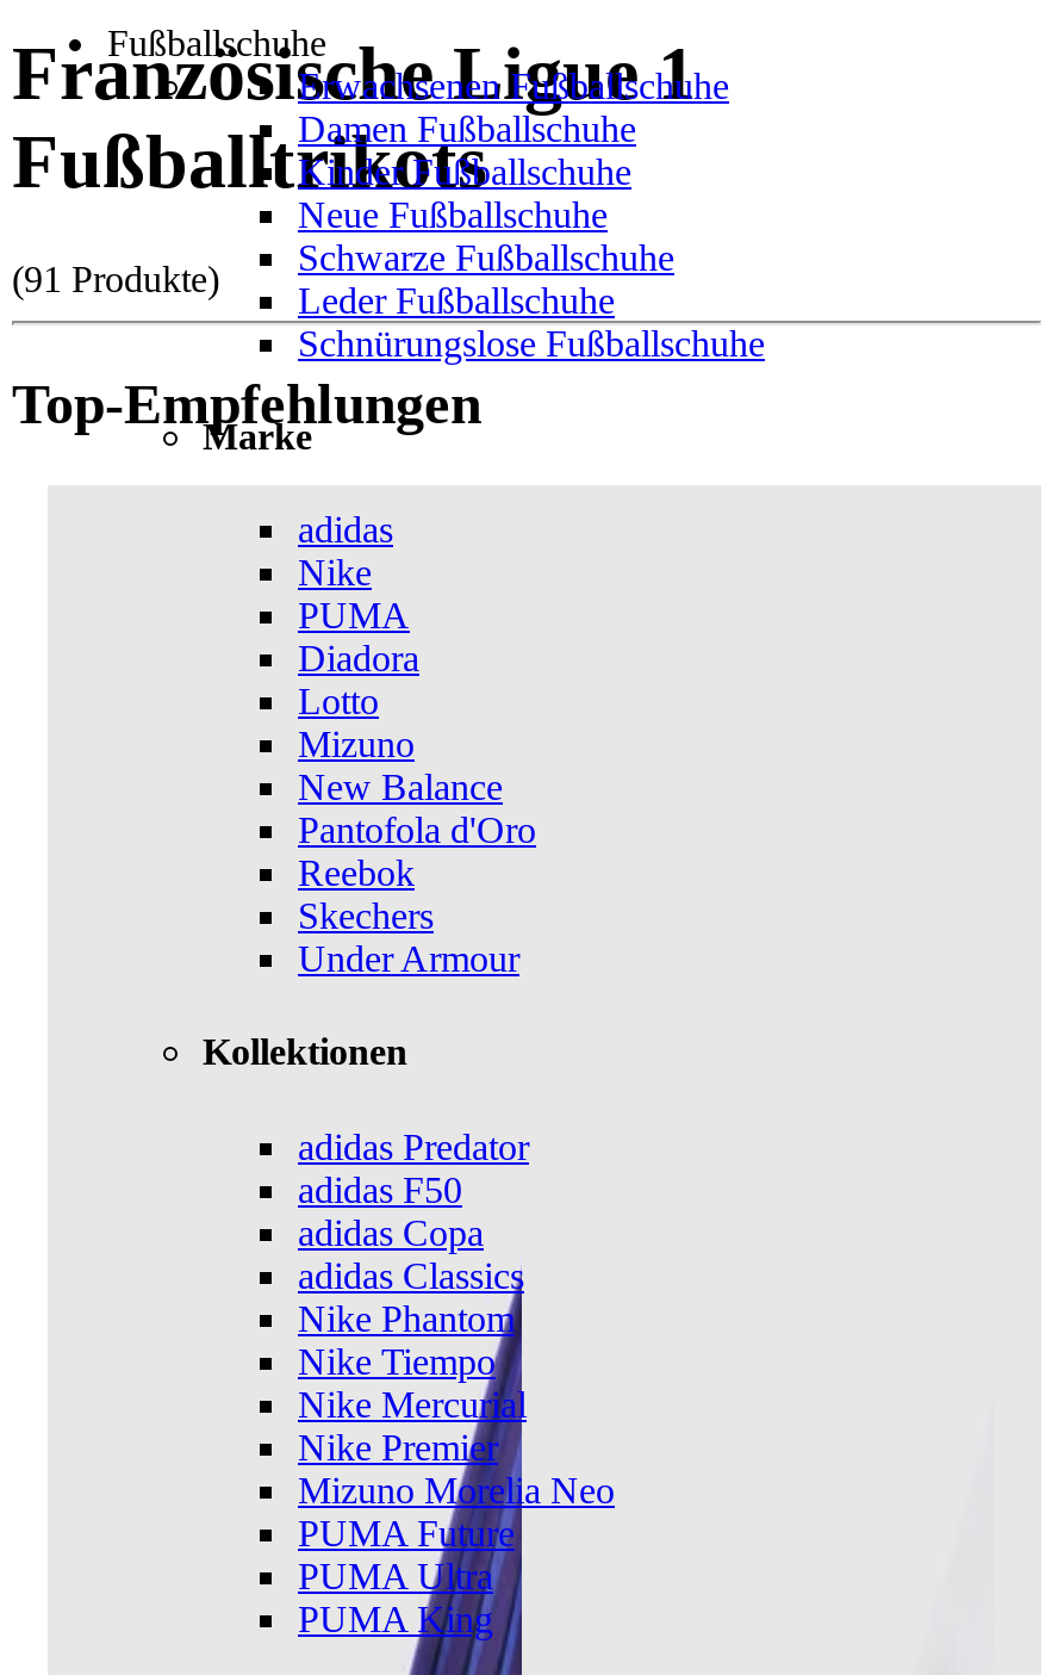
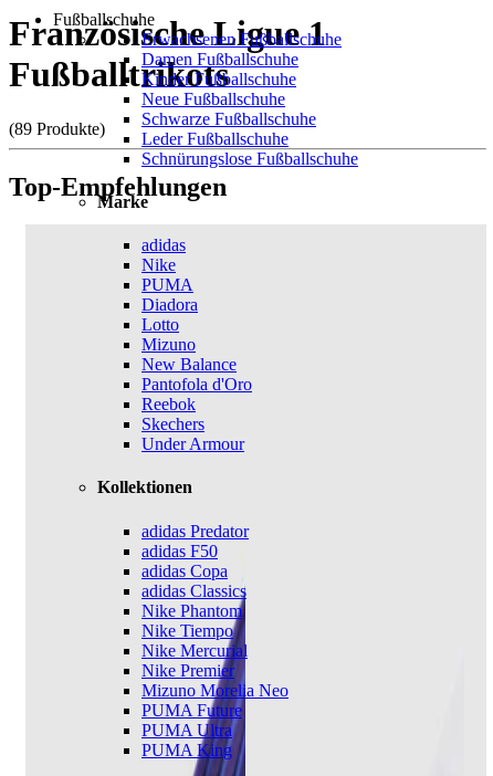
[12,258,219,299] (91 Produkte) -> [9,119,105,138] (89 Produkte)

